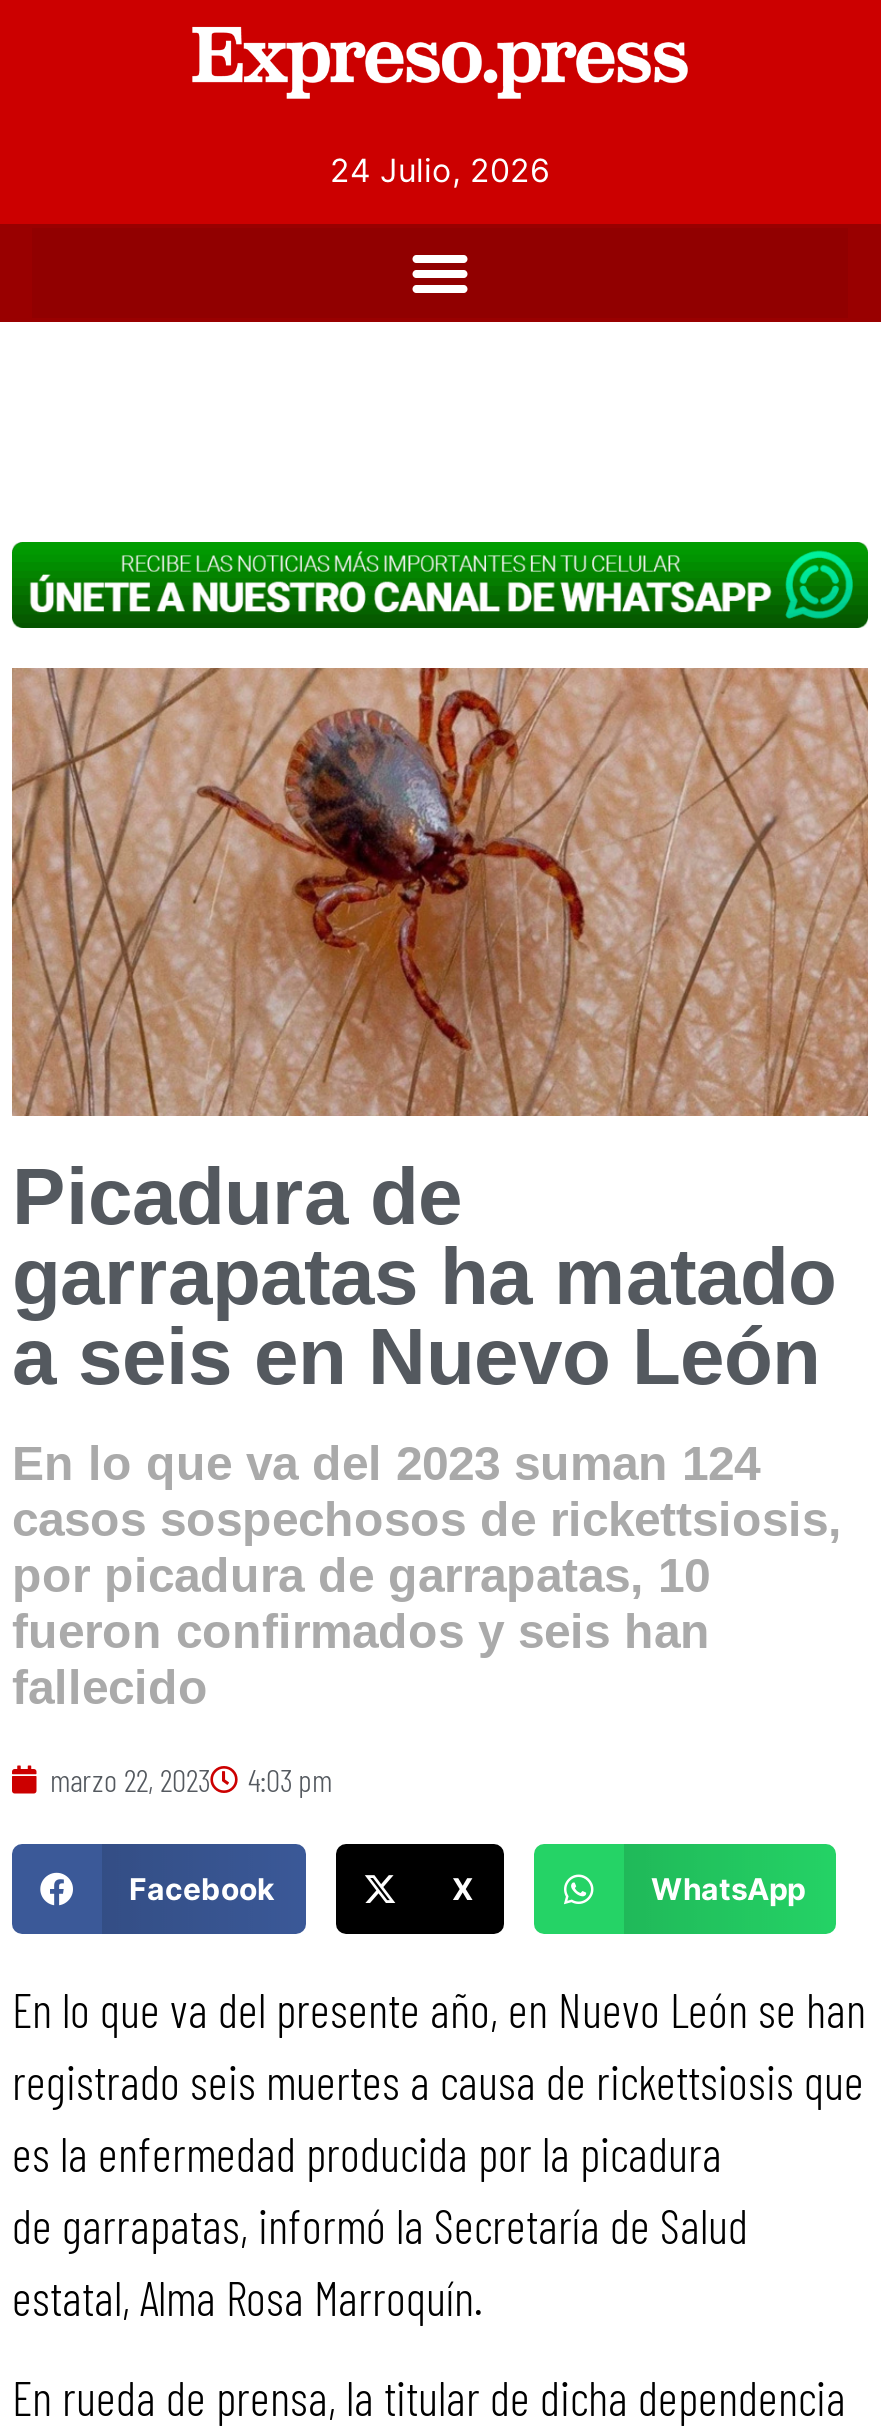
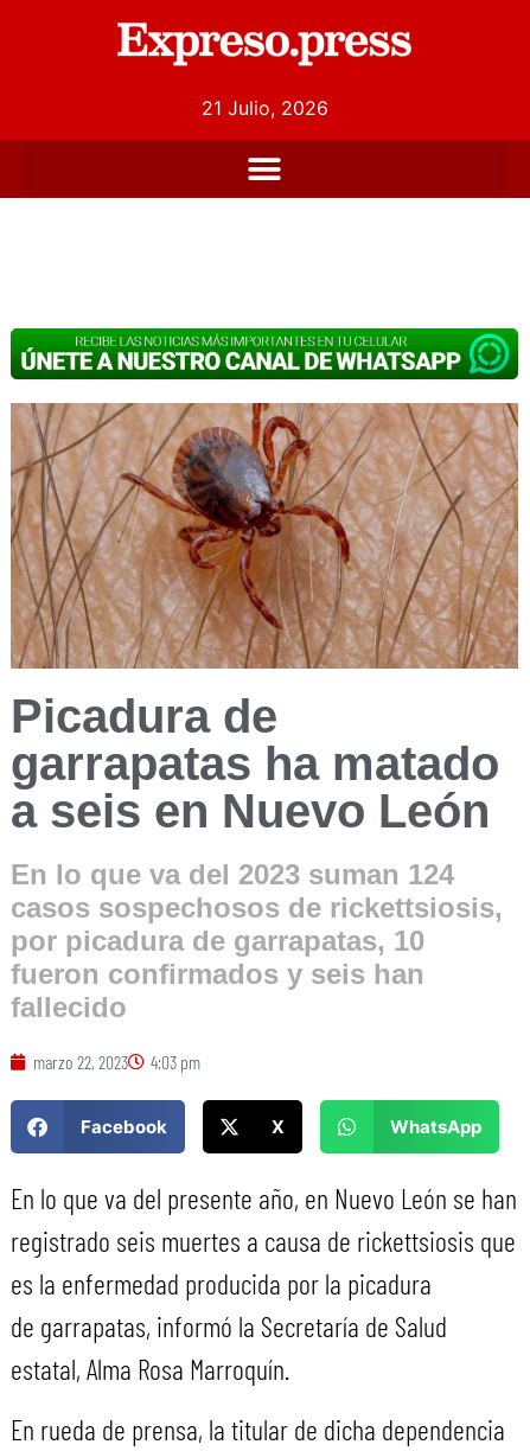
[330,151,550,191] 24 Julio, 2026 -> [201,96,328,120] 21 Julio, 2026

